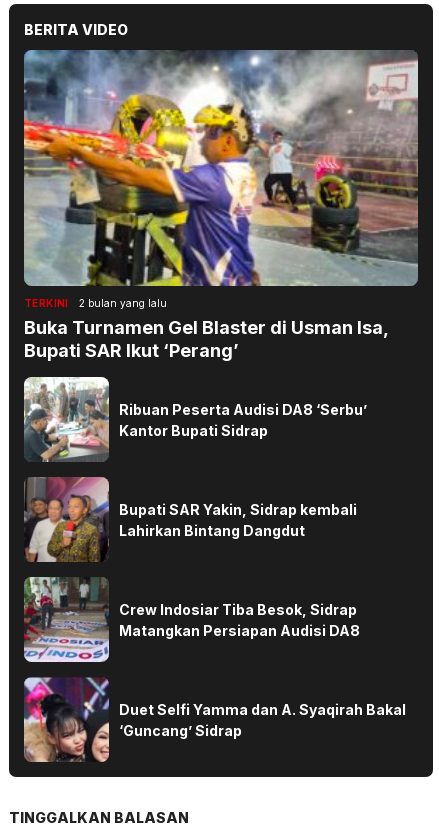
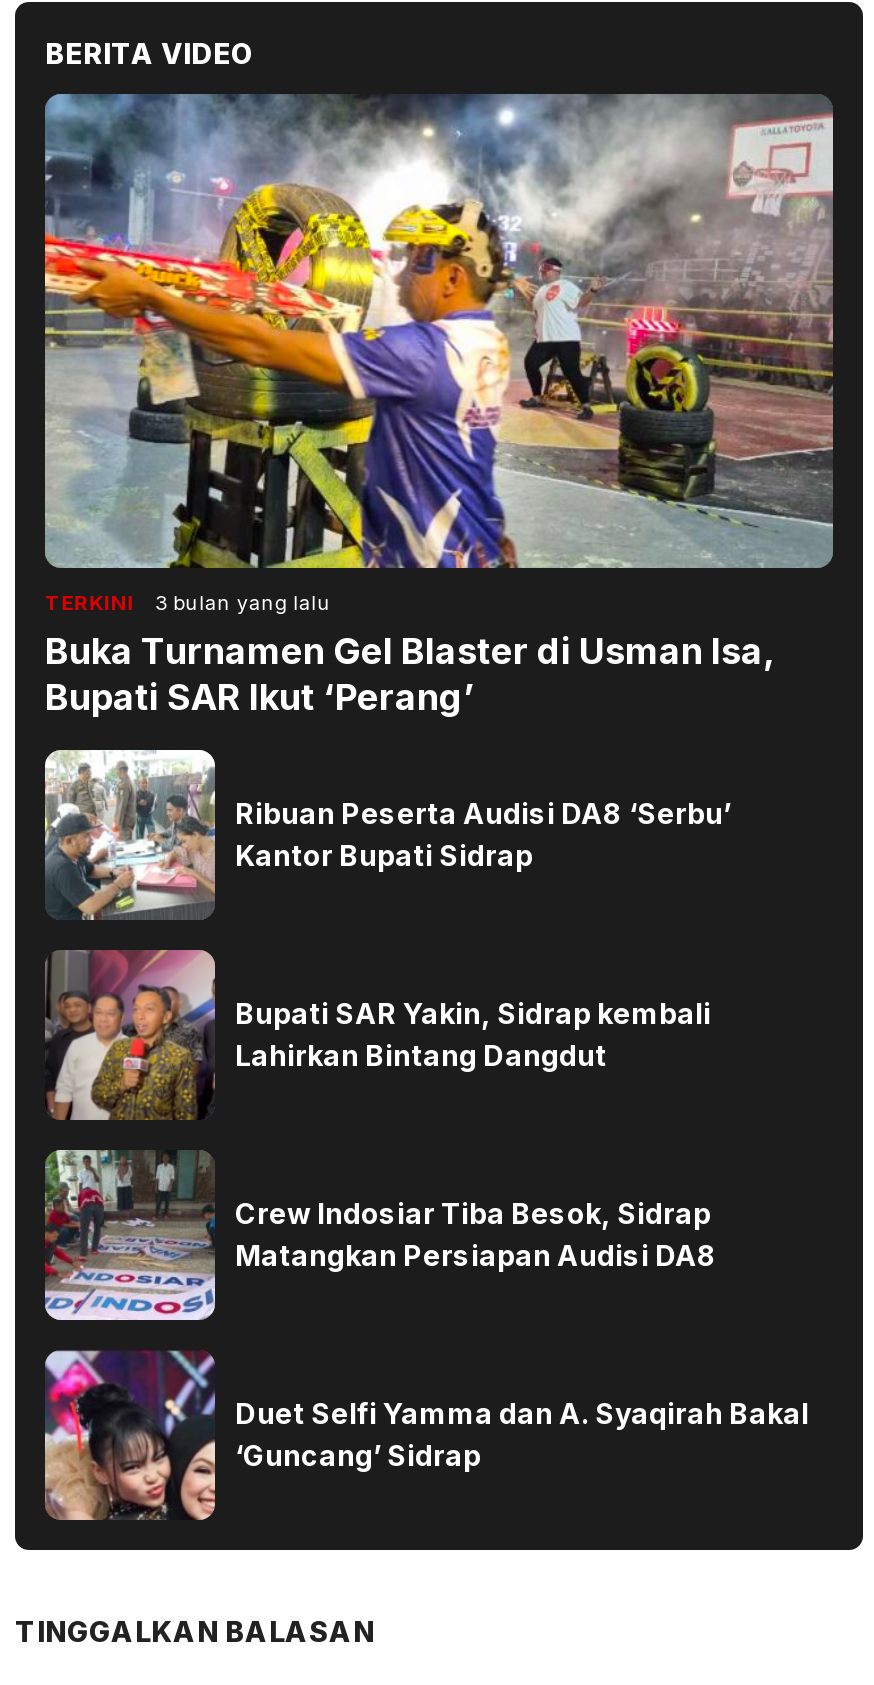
[79,297,167,309] 2 bulan yang lalu -> [155,589,331,613] 3 bulan yang lalu

